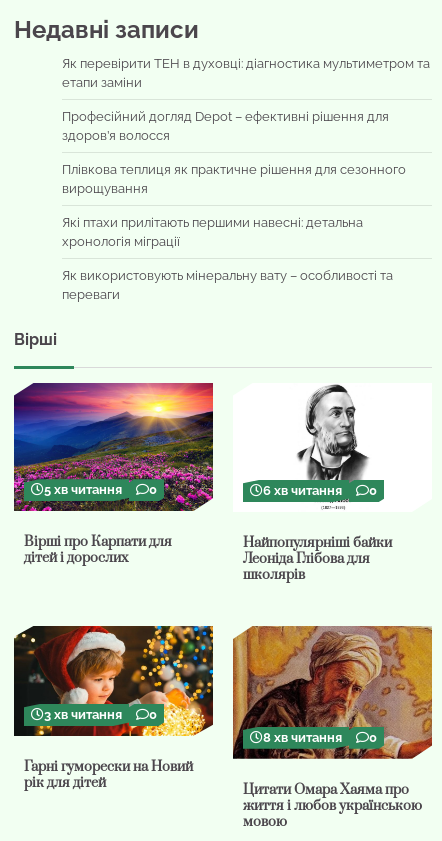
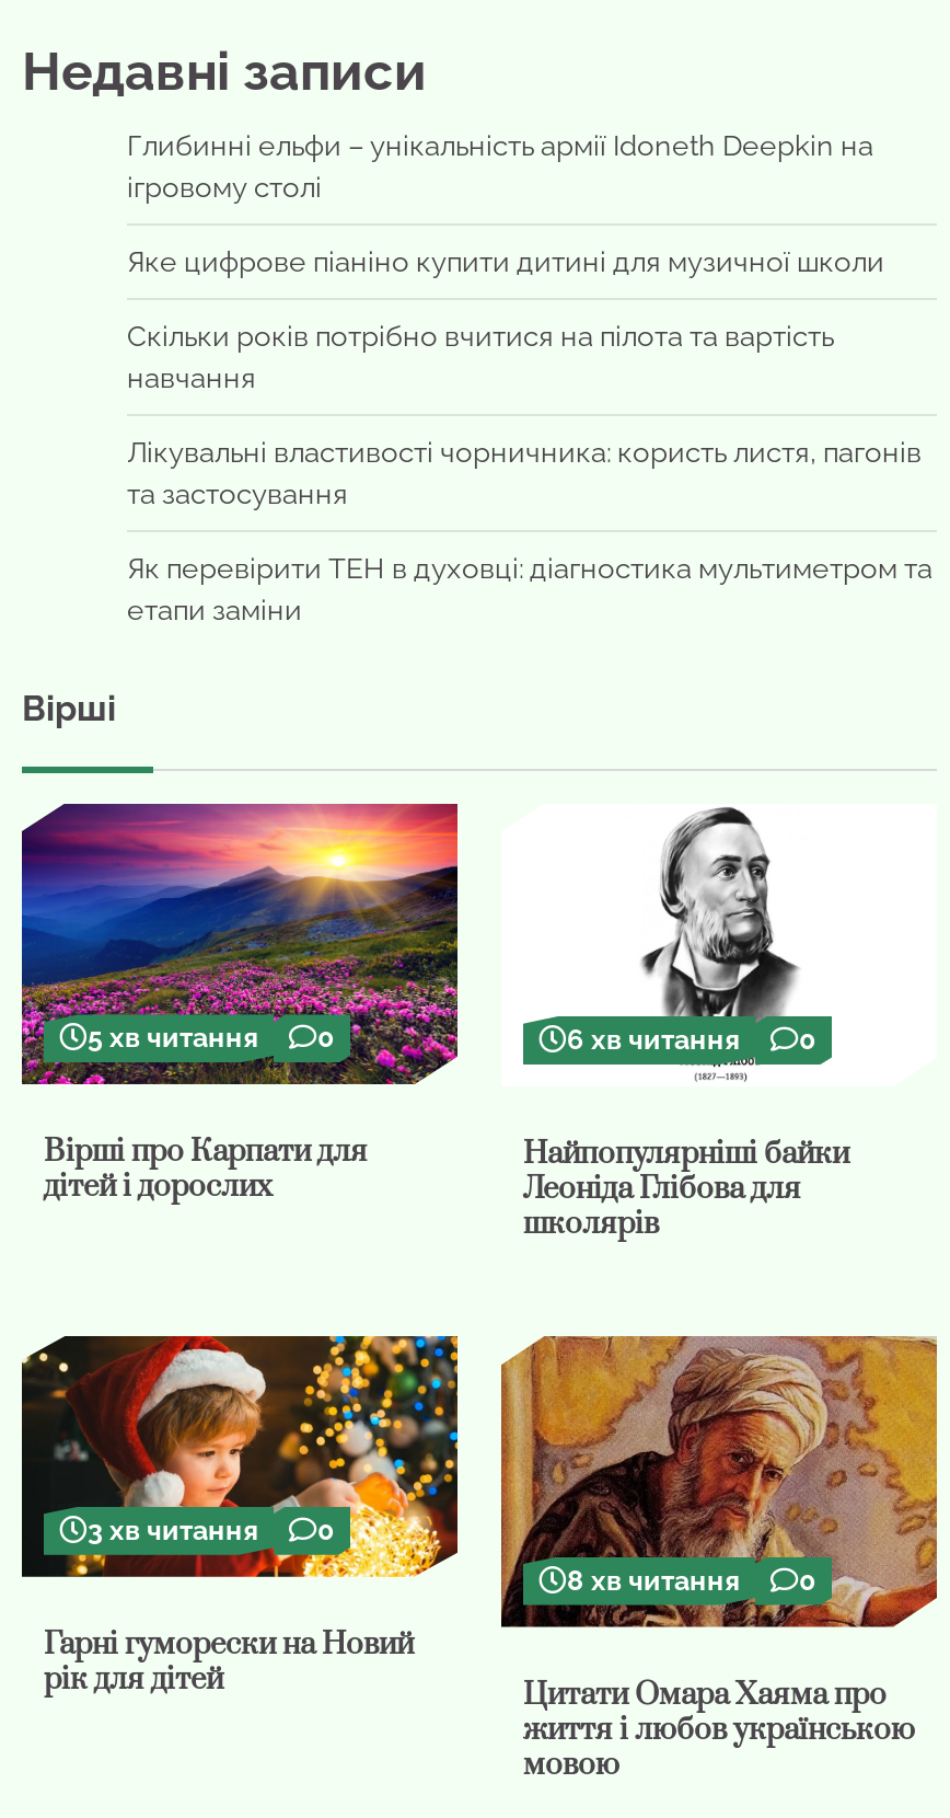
none -> [127,129,922,510] Глибинні ельфи – унікальність армії Idoneth Deepkin на | ігровому столі | Яке цифрове піаніно купити дитині для музичної школи | Скільки років потрібно вчитися на пілота та вартість | навчання | Лікувальні властивості чорничника: користь листя, пагонів | та застосування
moved [62,56,430,90] -> [127,551,932,626]: Як перевірити ТЕН в духовці: діагностика мультиметром та | етапи заміни
[62,109,406,302] Професійний догляд Depot – ефективні рішення для | здоров’я волосся | Плівкова теплиця як практичне рішення для сезонного | вирощування | Які птахи прилітають першими навесні: детальна | хронологія міграції | Як використовують мінеральну вату – особливості та | переваги -> none

